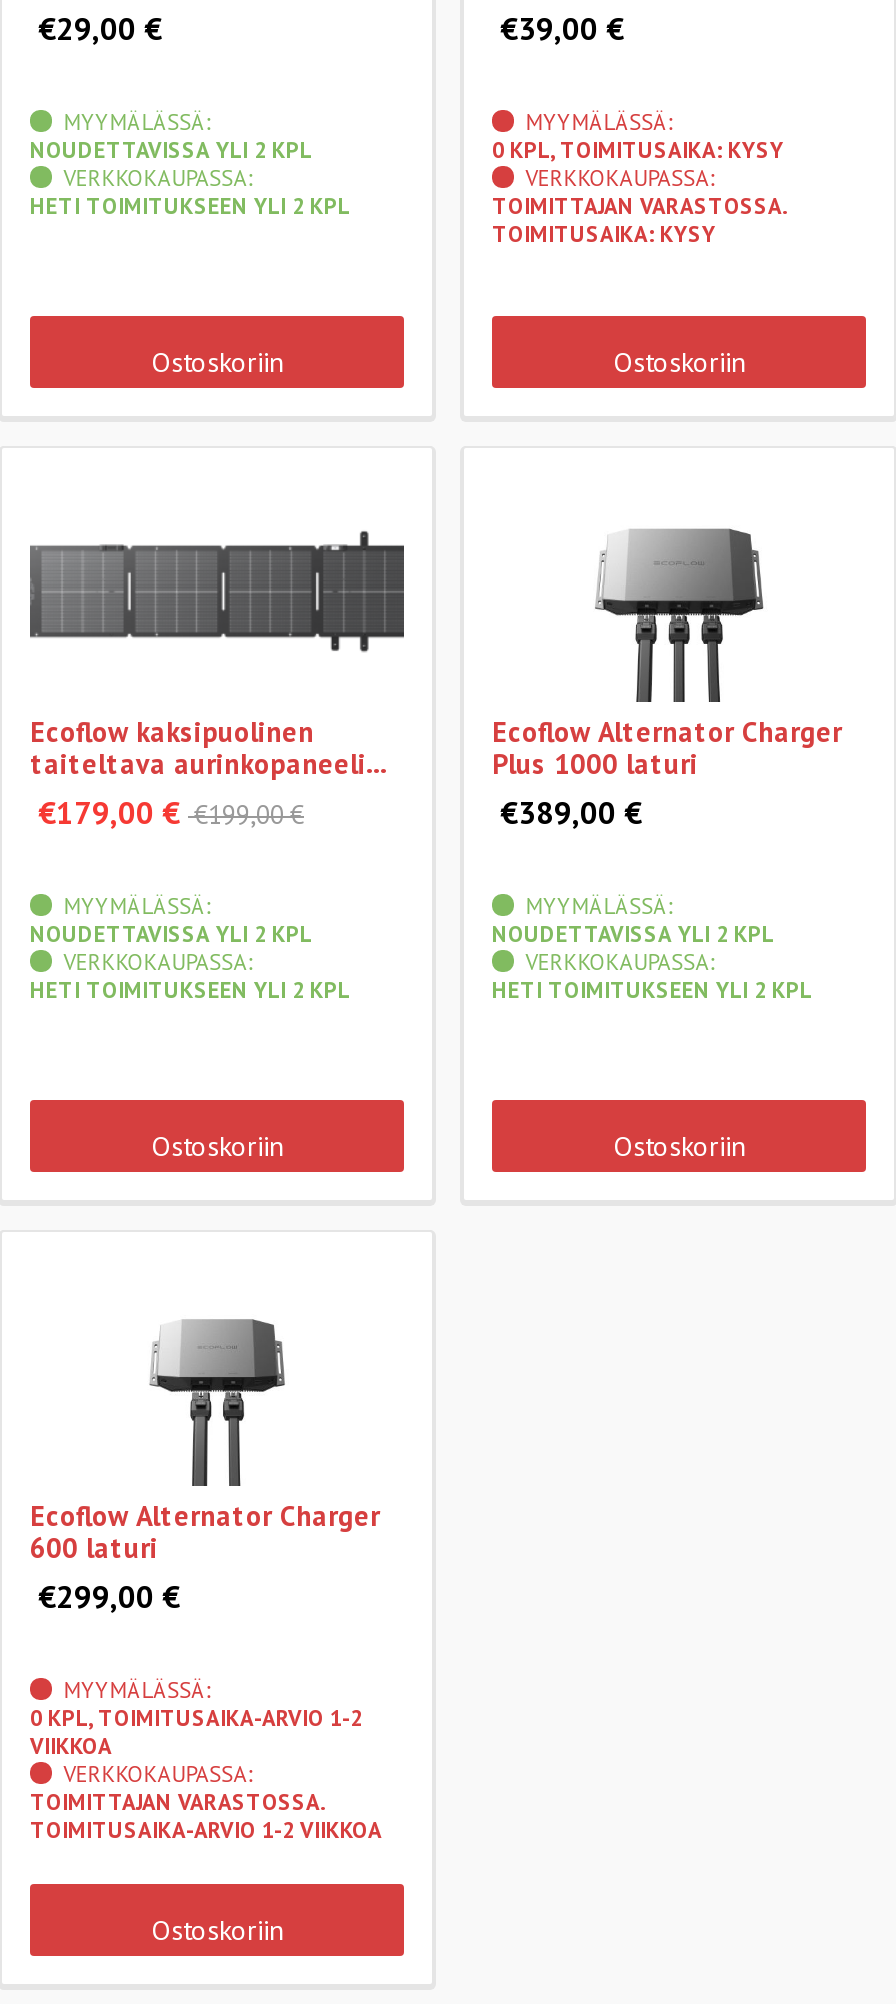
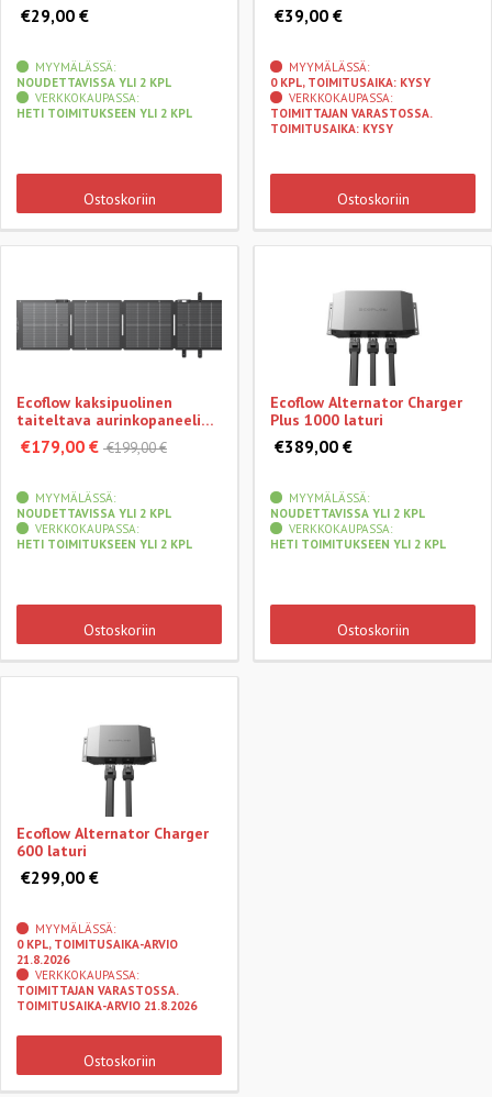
[30,1704,362,1760] 0 KPL, TOIMITUSAIKA-ARVIO 1-2 | VIIKKOA -> [16,936,178,967] 0 KPL, TOIMITUSAIKA-ARVIO | 21.8.2026
[30,1816,382,1844] TOIMITUSAIKA-ARVIO 1-2 VIIKKOA -> [16,998,197,1013] TOIMITUSAIKA-ARVIO 21.8.2026

